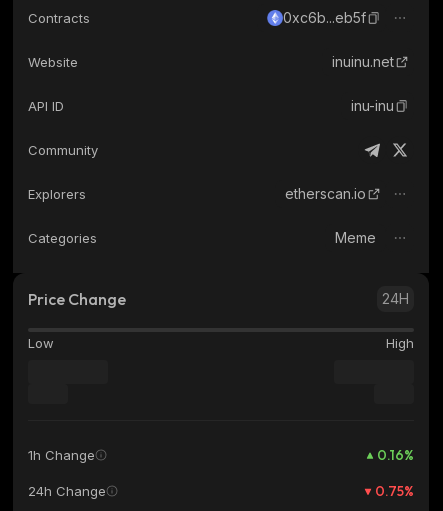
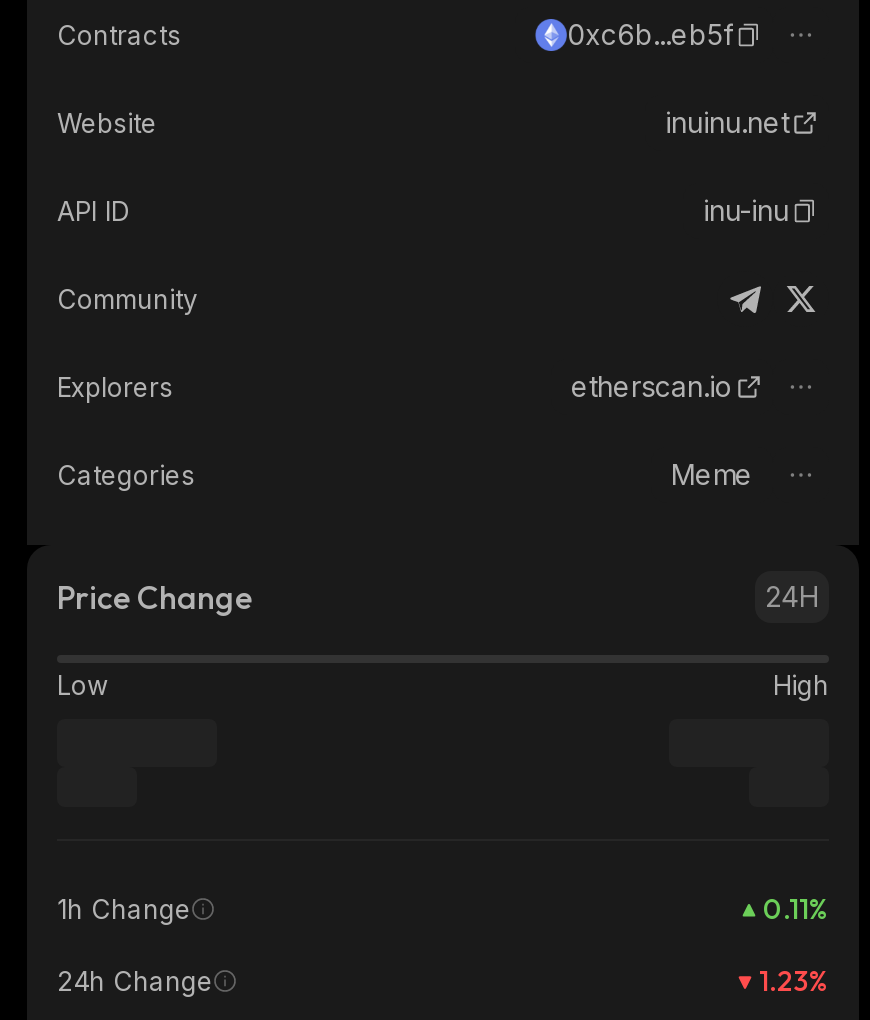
[377,446,414,464] 0.16% -> [763,891,829,927] 0.11%
[375,482,414,500] 0.75% -> [759,963,829,999] 1.23%

